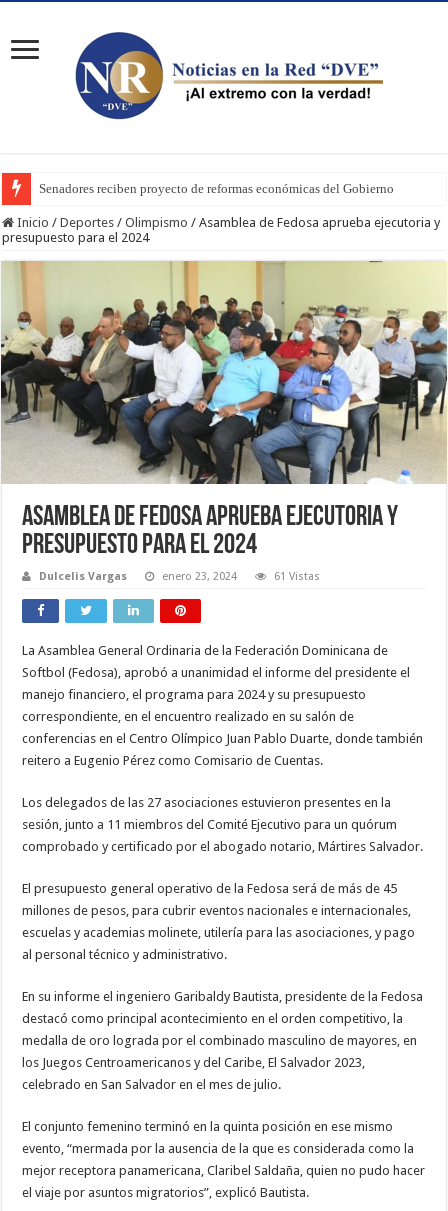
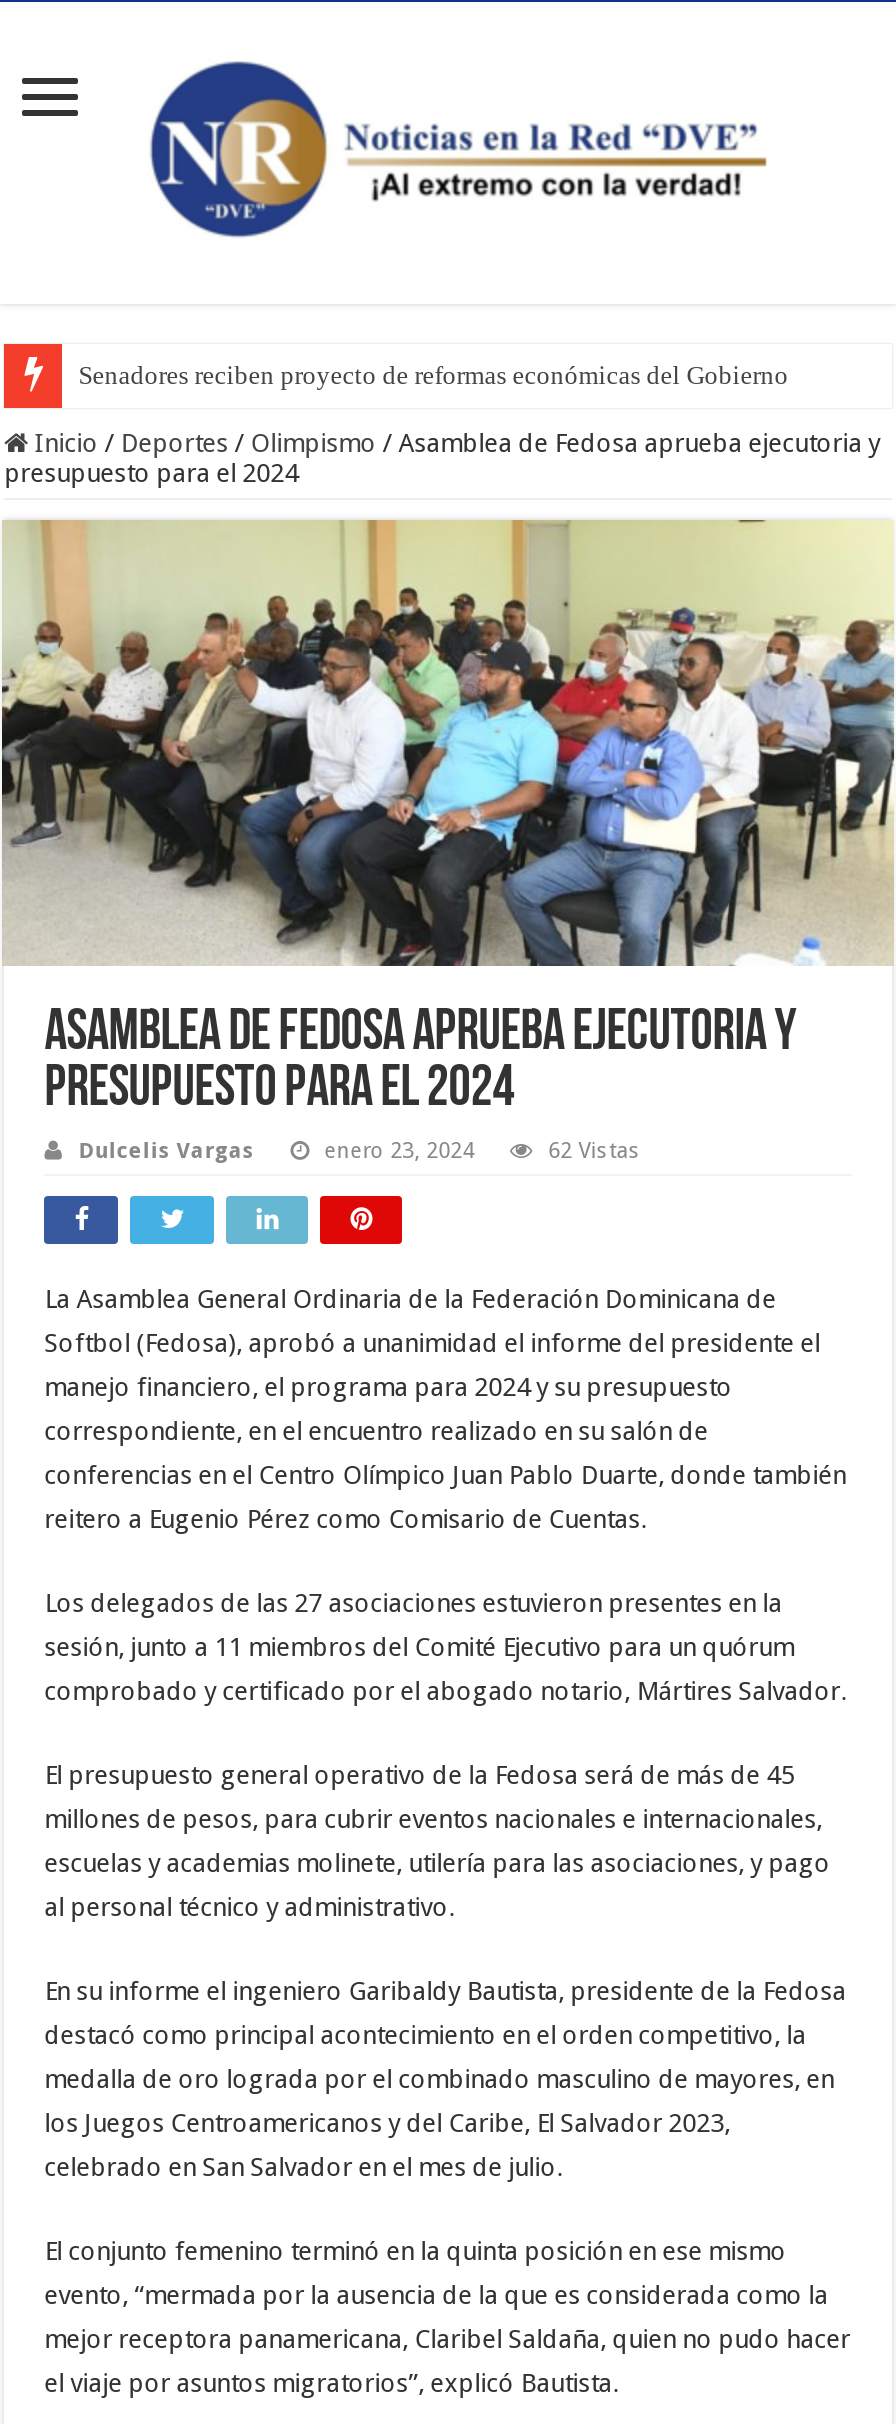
[274,570,320,583] 61 Vistas -> [548,1138,640,1164] 62 Vistas

